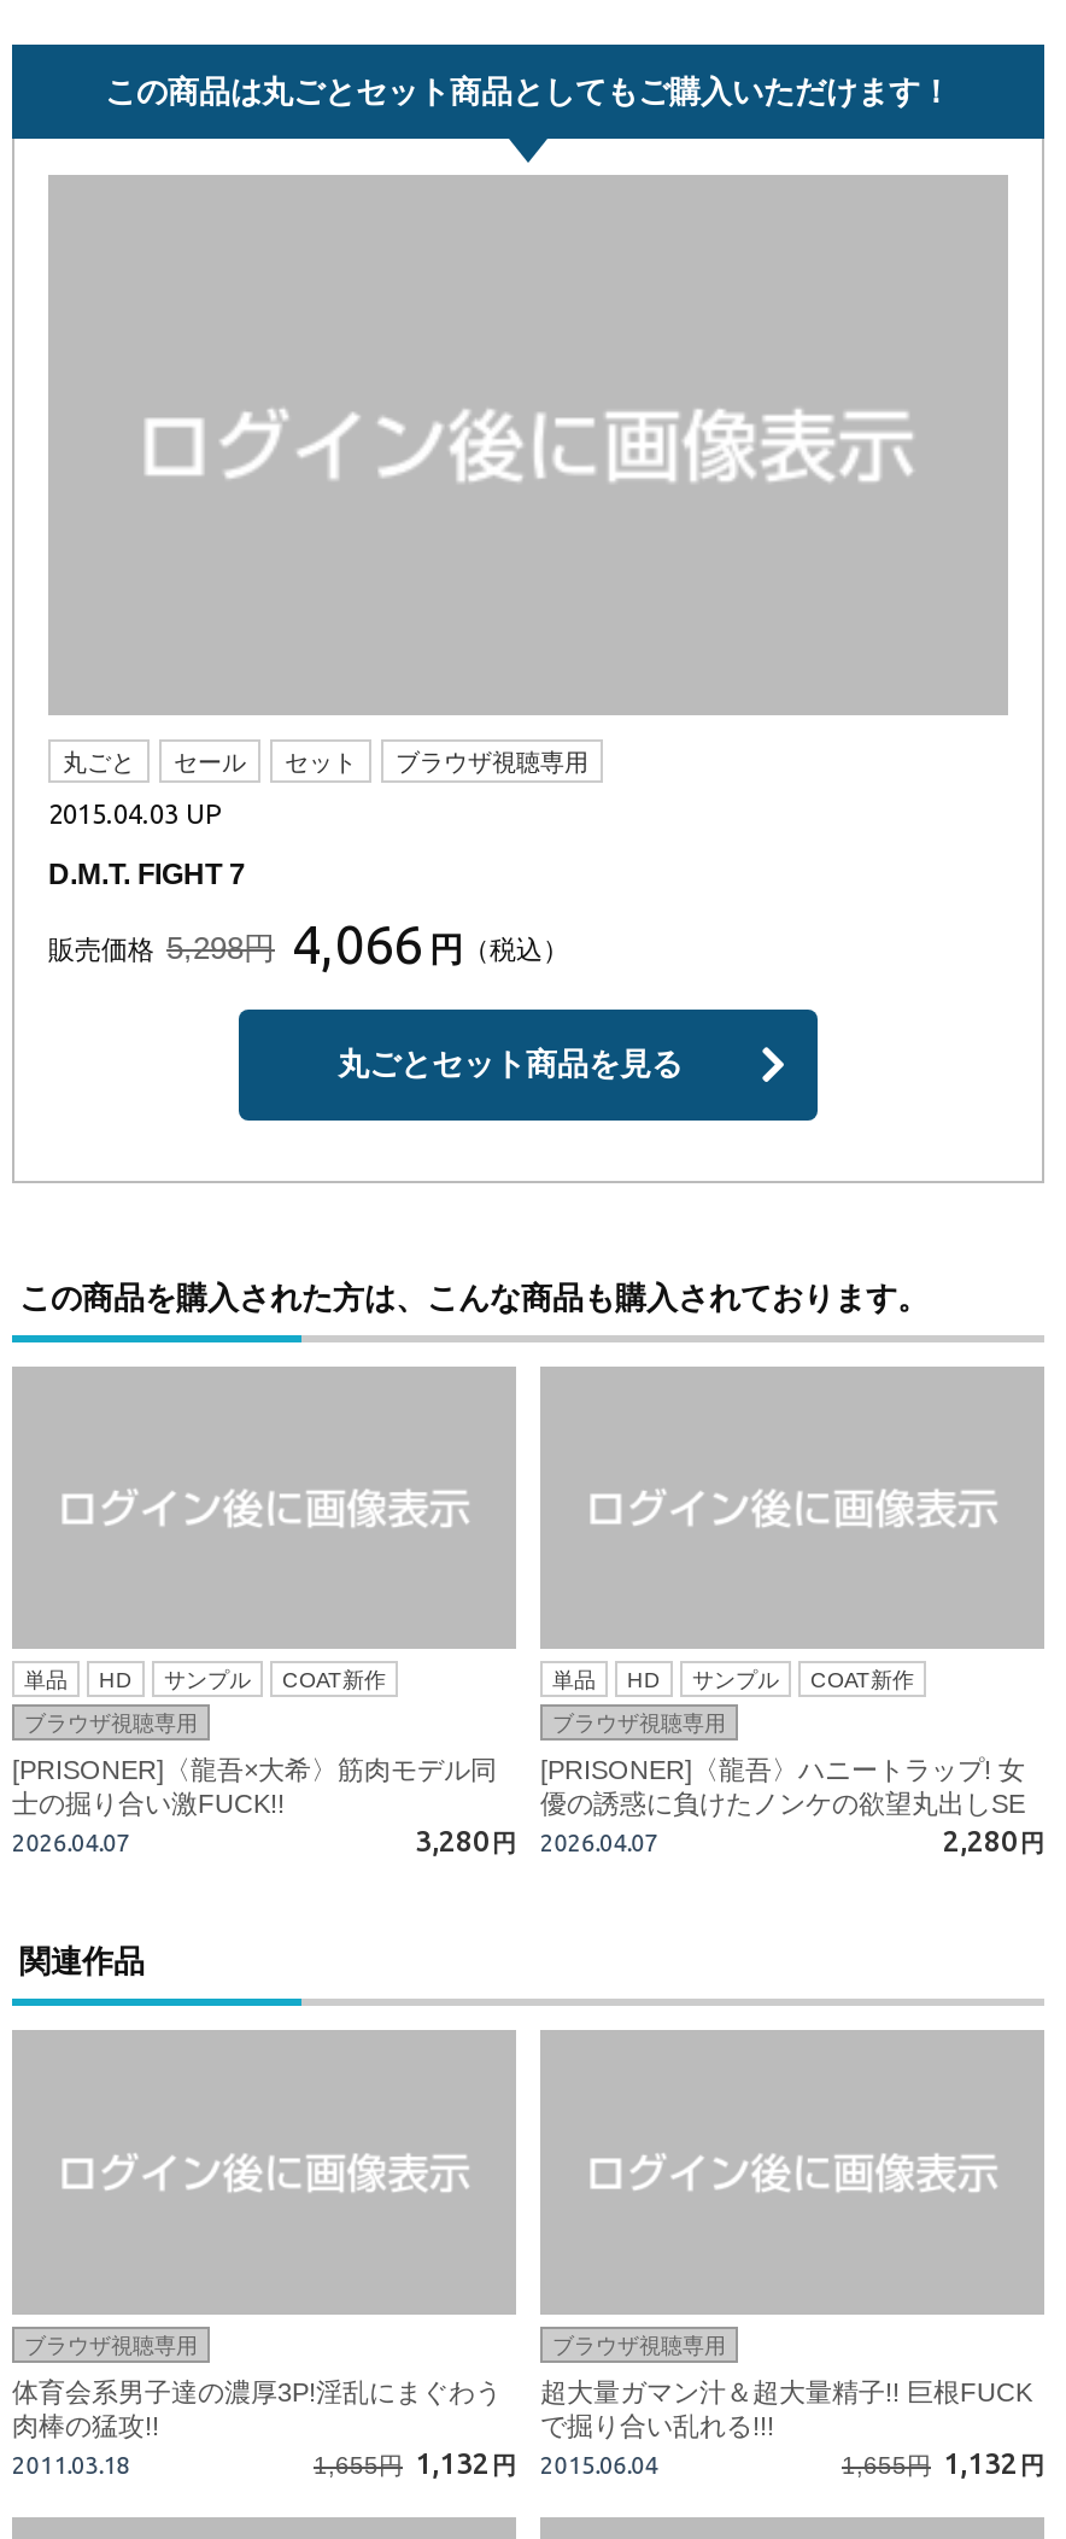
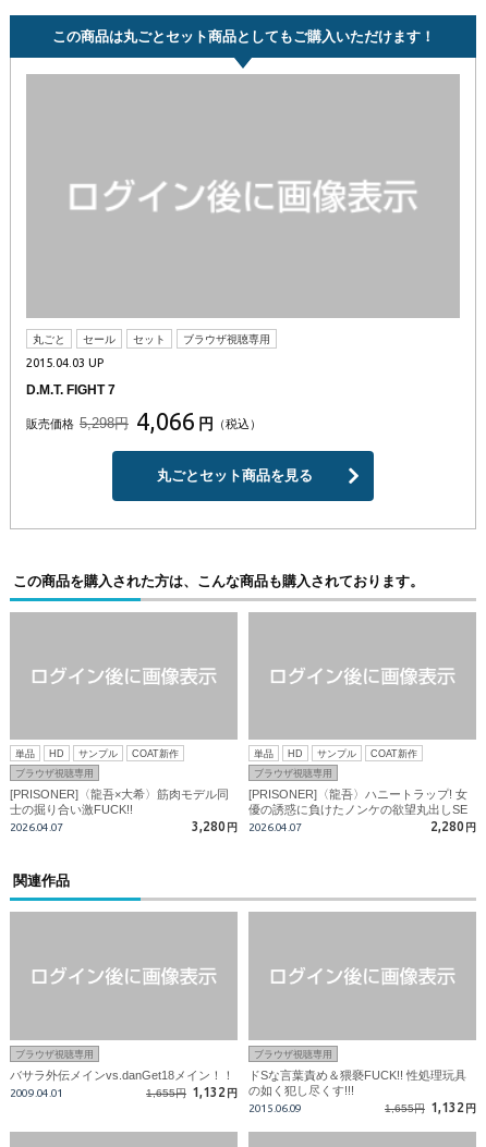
[12,2377,502,2479] 体育会系男子達の濃厚3P!淫乱にまぐわう | 肉棒の猛攻!! | 2011.03.18 -> [10,1069,234,1099] バサラ外伝メインvs.danGet18メイン！！ | 2009.04.01
[540,2377,1032,2479] 超大量ガマン汁＆超大量精子!! 巨根FUCK | で掘り合い乱れる!!! | 2015.06.04 -> [248,1069,466,1114] ドSな言葉責め＆猥褻FUCK!! 性処理玩具 | の如く犯し尽くす!!! | 2015.06.09

